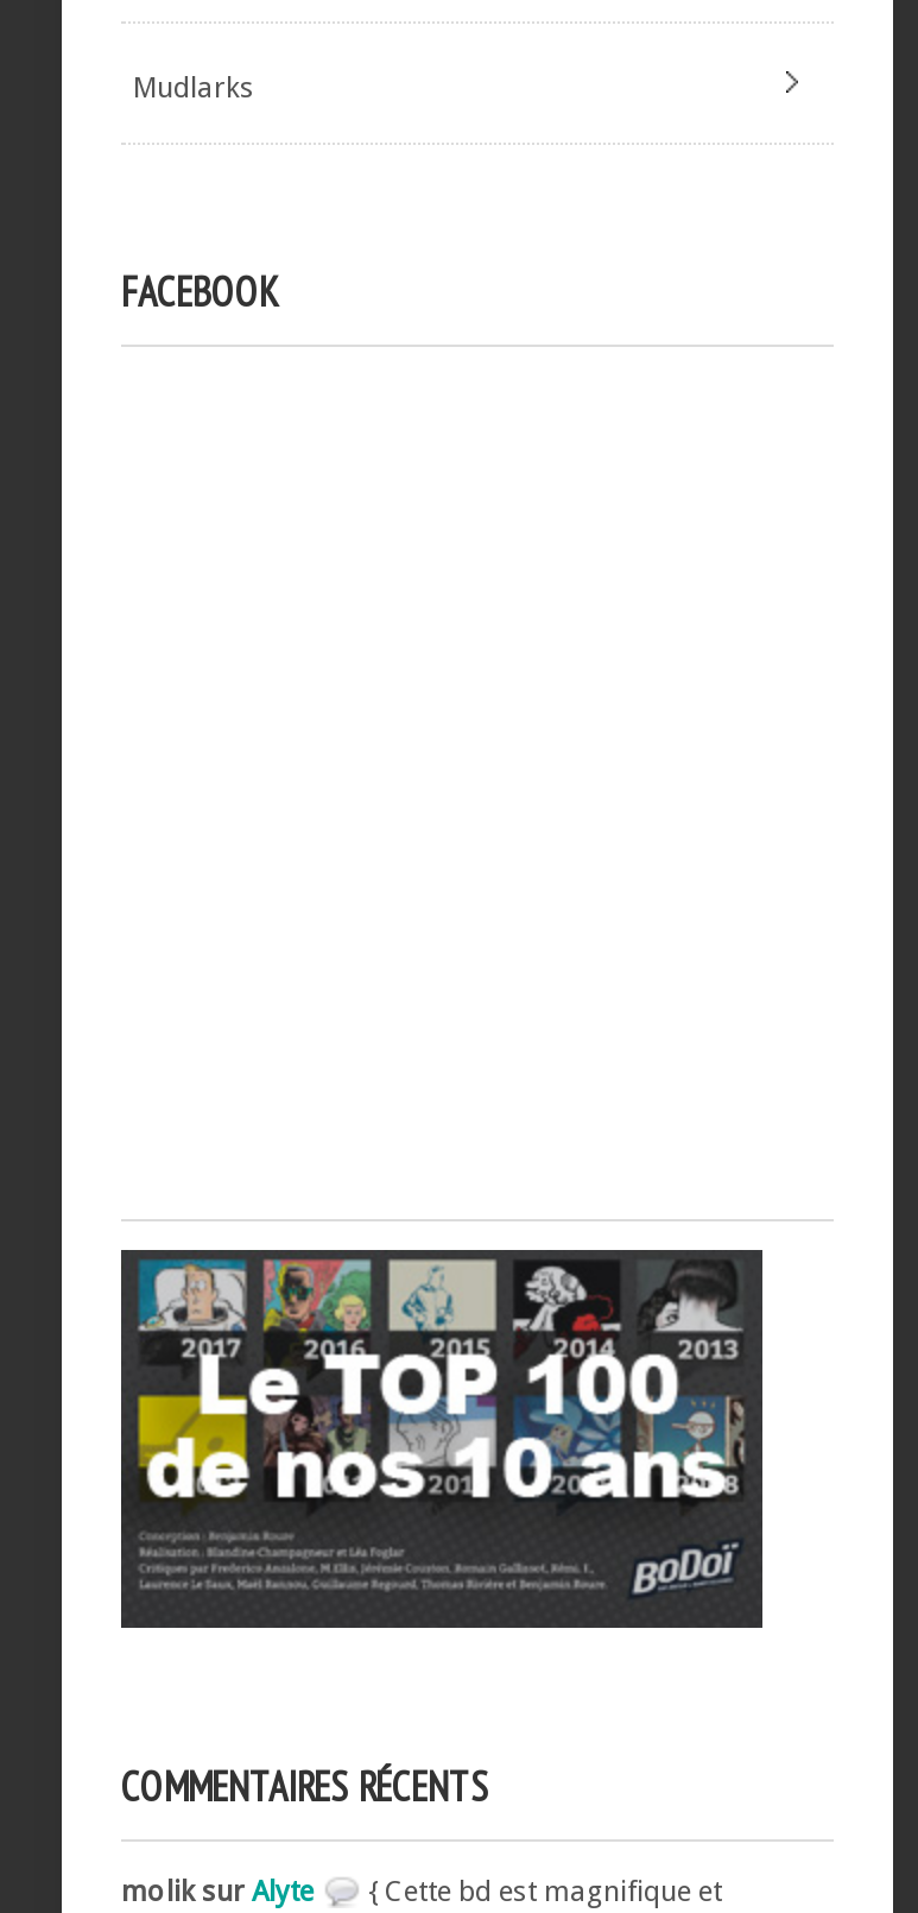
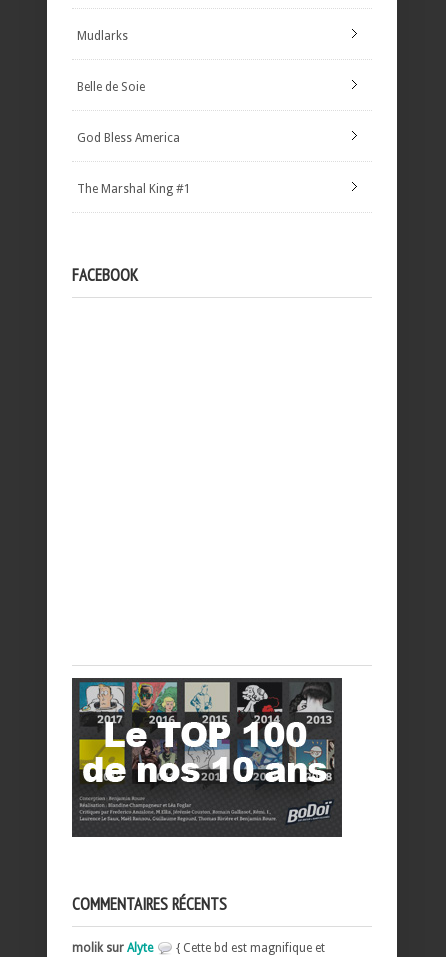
none -> [77,80,145,94] Belle de Soie
none -> [77,131,180,145] God Bless America
none -> [77,182,191,196] The Marshal King #1

